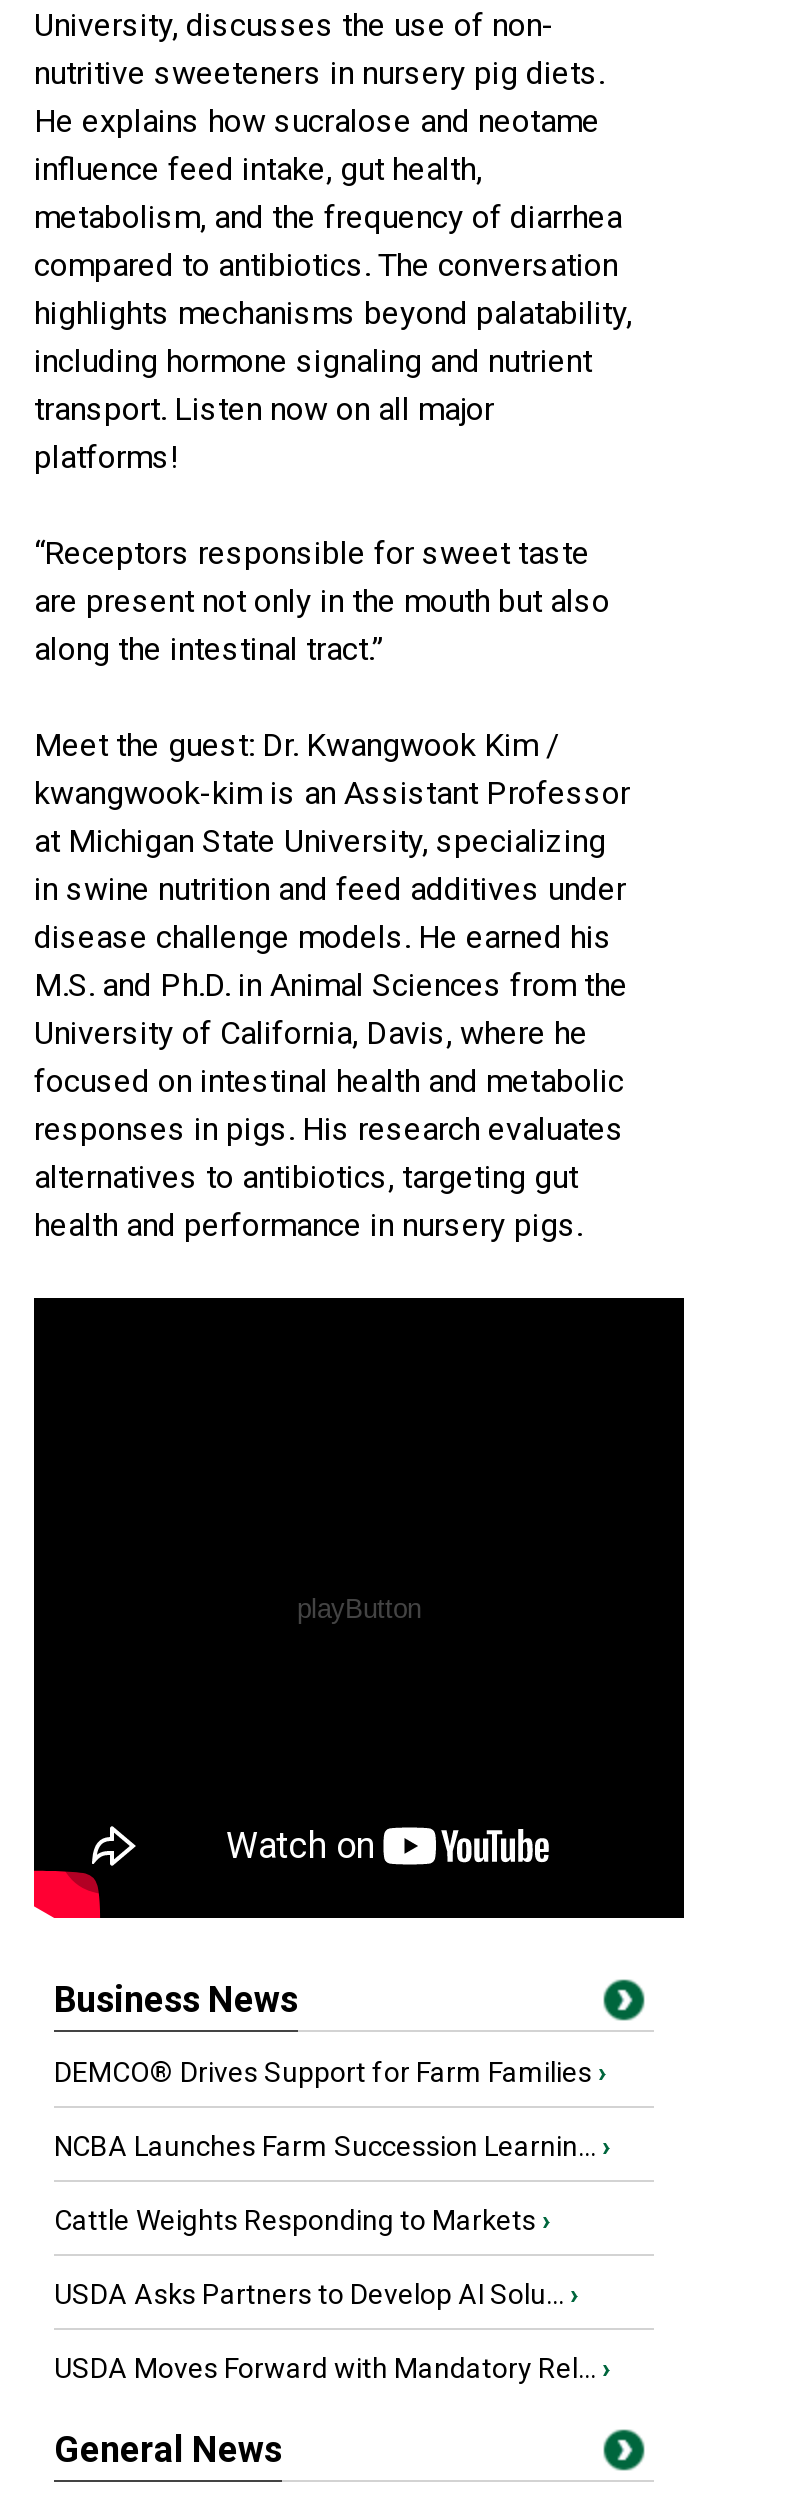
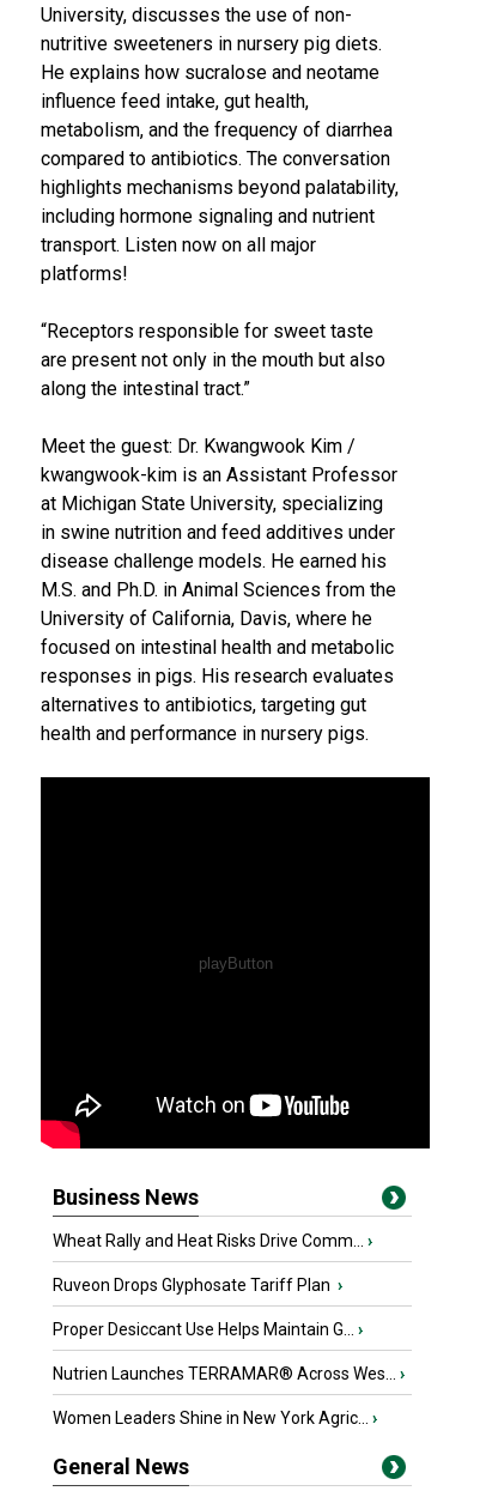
[54,2056,606,2088] DEMCO® Drives Support for Farm Families › -> [53,1231,372,1250] Wheat Rally and Heat Risks Drive Comm... ›
[54,2130,610,2162] NCBA Launches Farm Succession Learnin... › -> [53,1275,342,1295] Ruveon Drops Glyphosate Tariff Plan ›
[54,2204,550,2236] Cattle Weights Responding to Markets › -> [53,1320,363,1339] Proper Desiccant Use Helps Maintain G... ›
[54,2278,578,2310] USDA Asks Partners to Develop AI Solu... › -> [53,1364,405,1383] Nutrien Launches TERRAMAR® Across Wes... ›
[54,2352,610,2384] USDA Moves Forward with Mandatory Rel... › -> [53,1408,377,1428] Women Leaders Shine in New York Agric... ›

